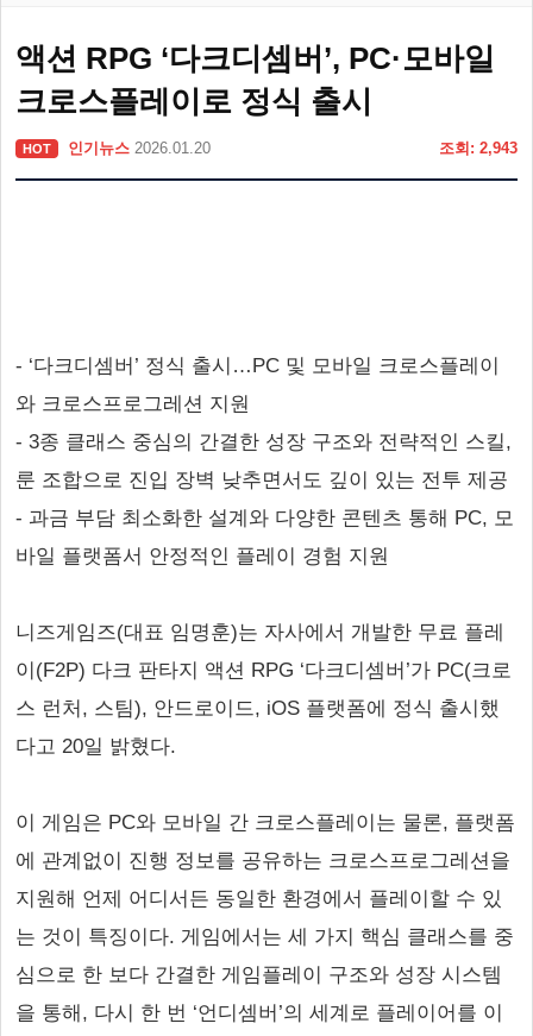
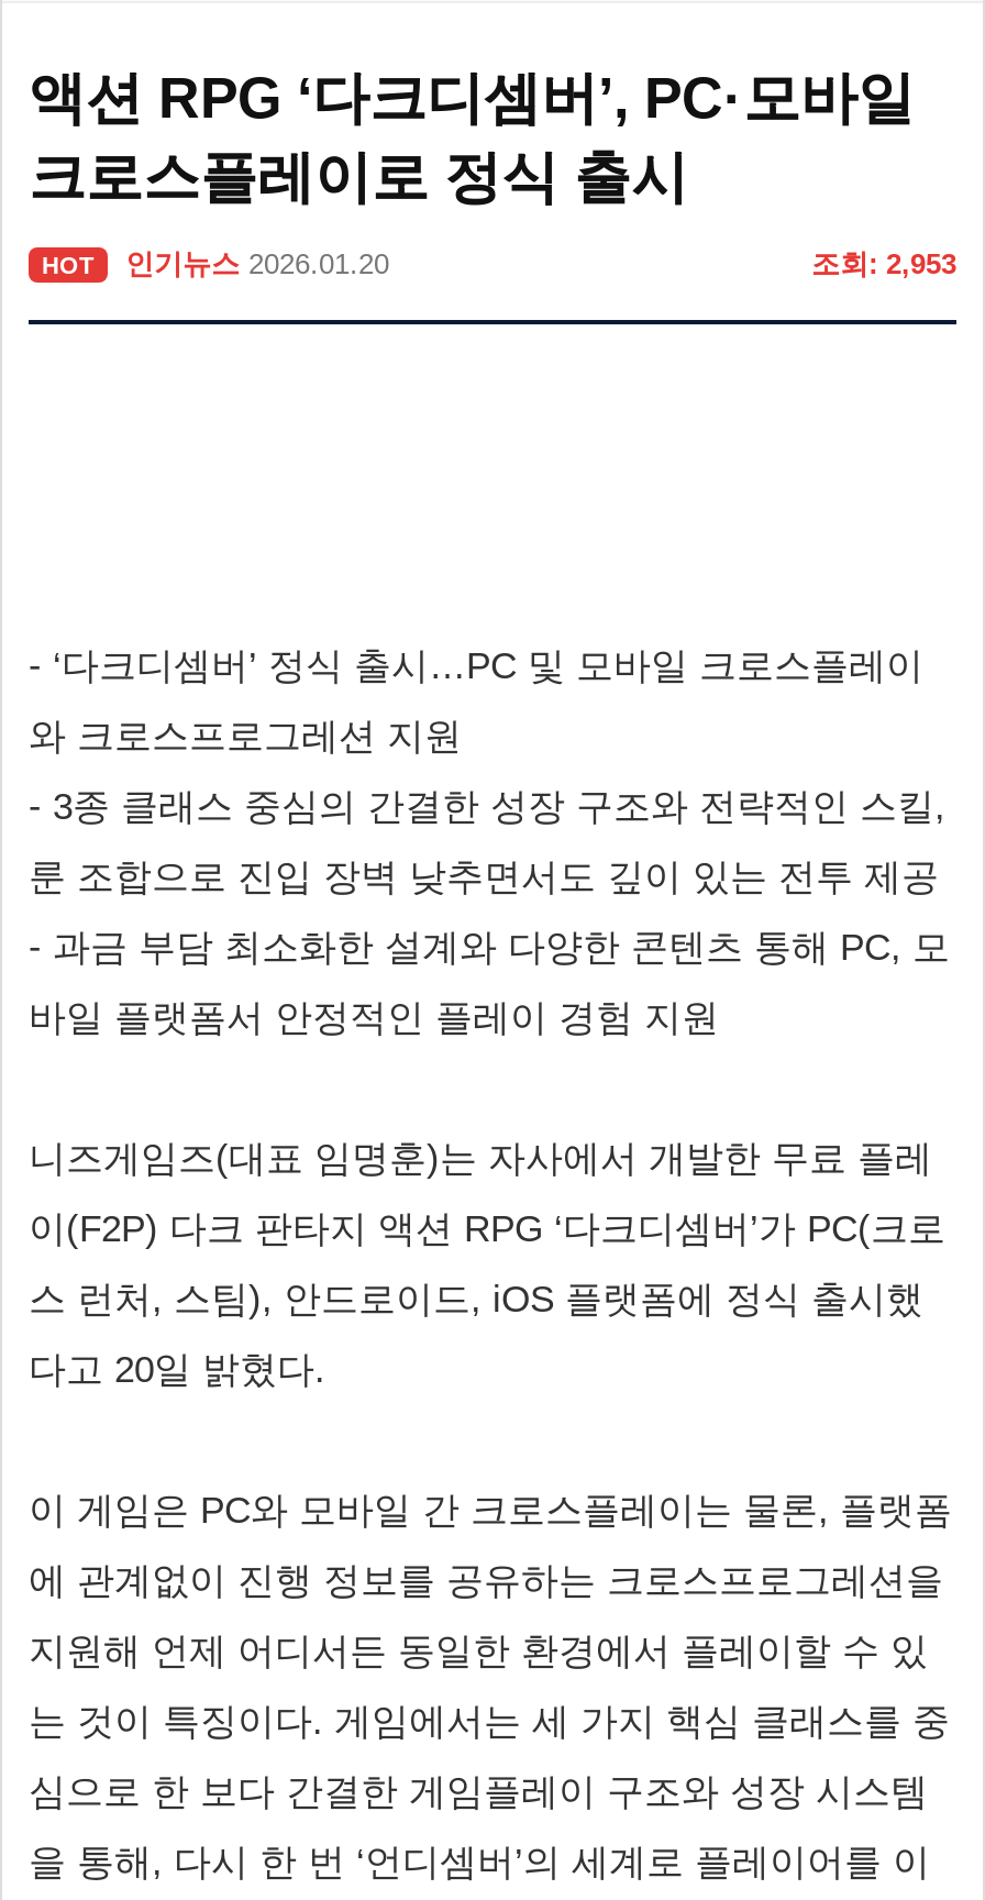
[439,139,518,157] 조회: 2,943 -> [811,247,956,280] 조회: 2,953

